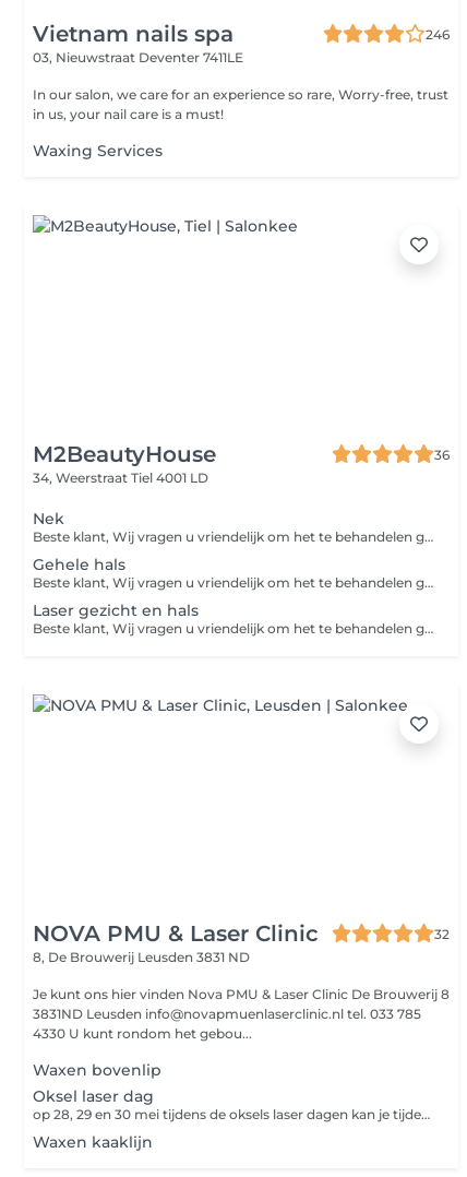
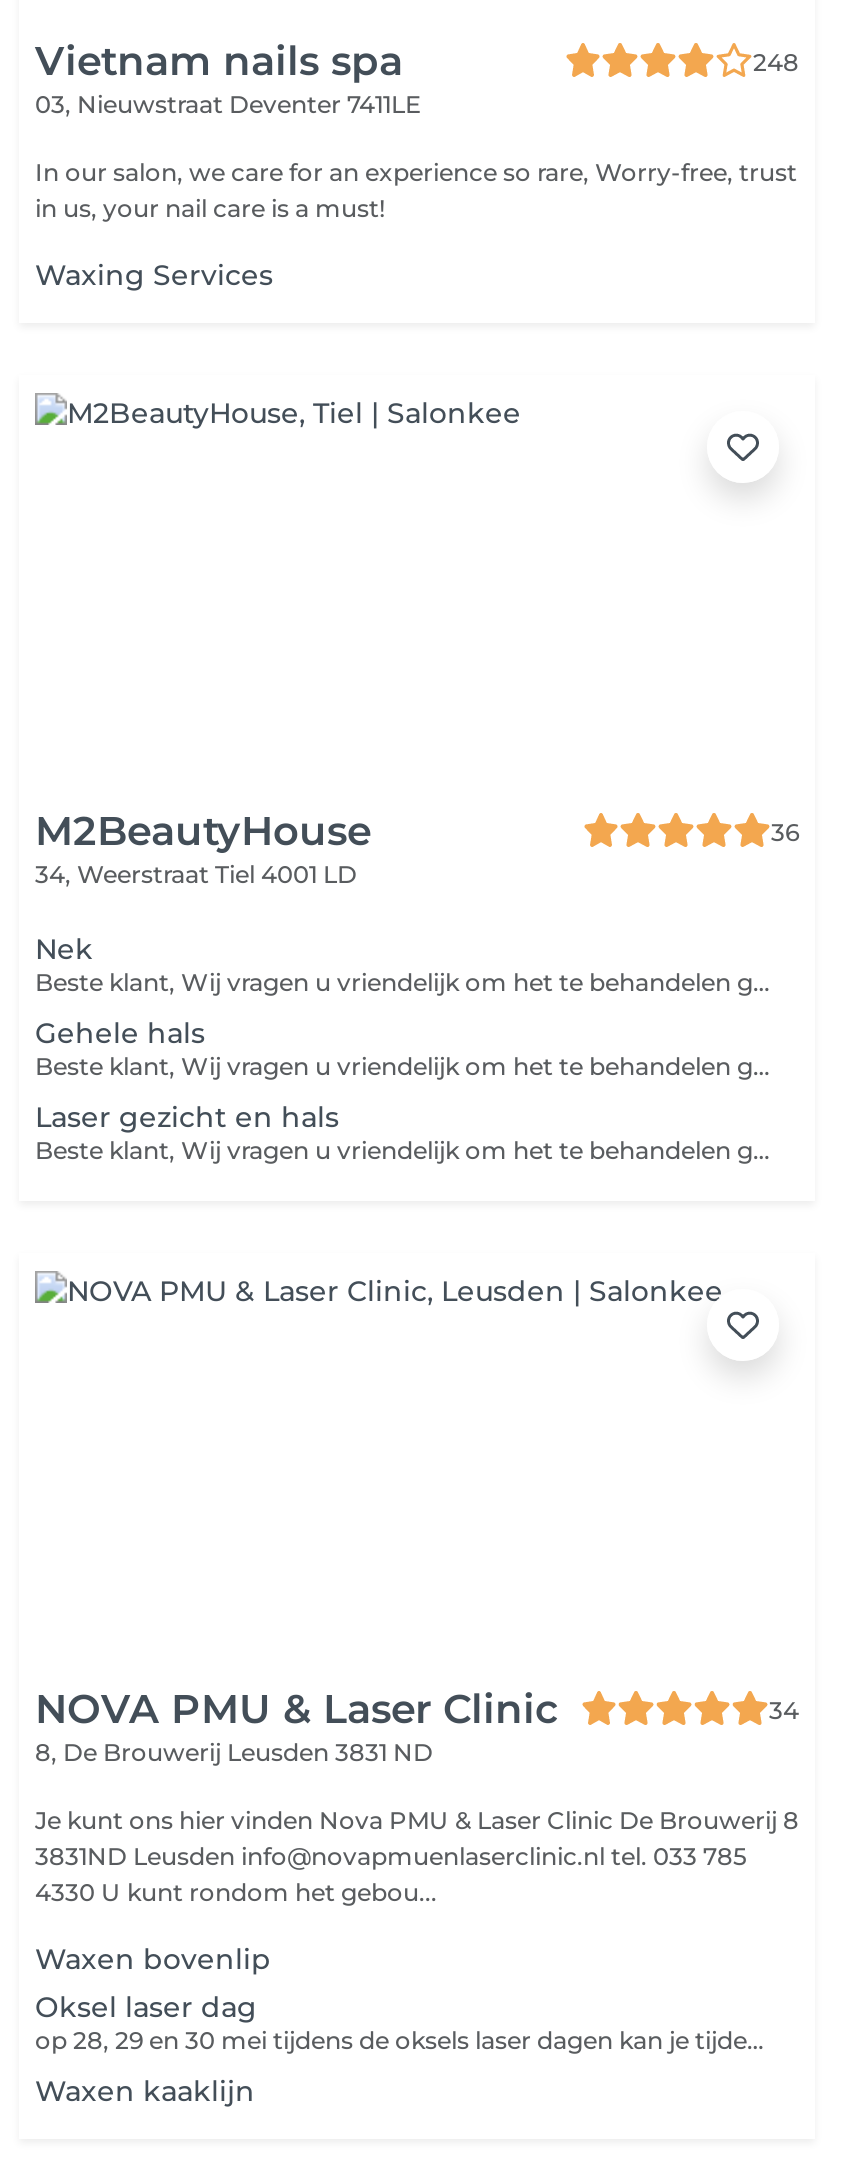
[426,26,450,43] 246 -> [753,47,799,77] 248
[434,926,450,942] 32 -> [769,1695,799,1725] 34

